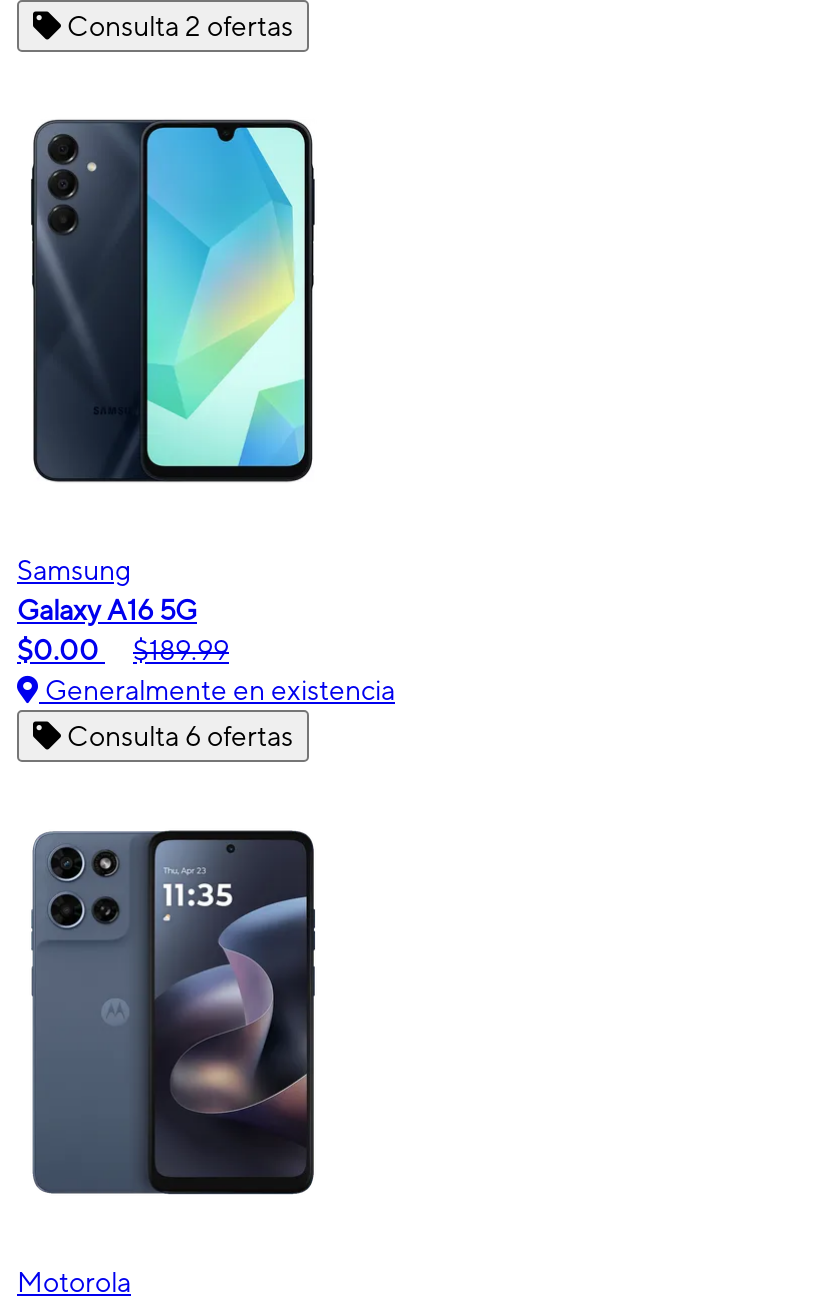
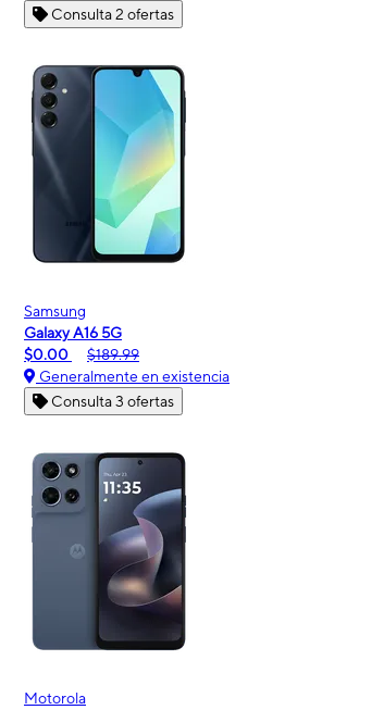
[67,721,293,753] Consulta 6 ofertas -> [51,392,174,410] Consulta 3 ofertas

